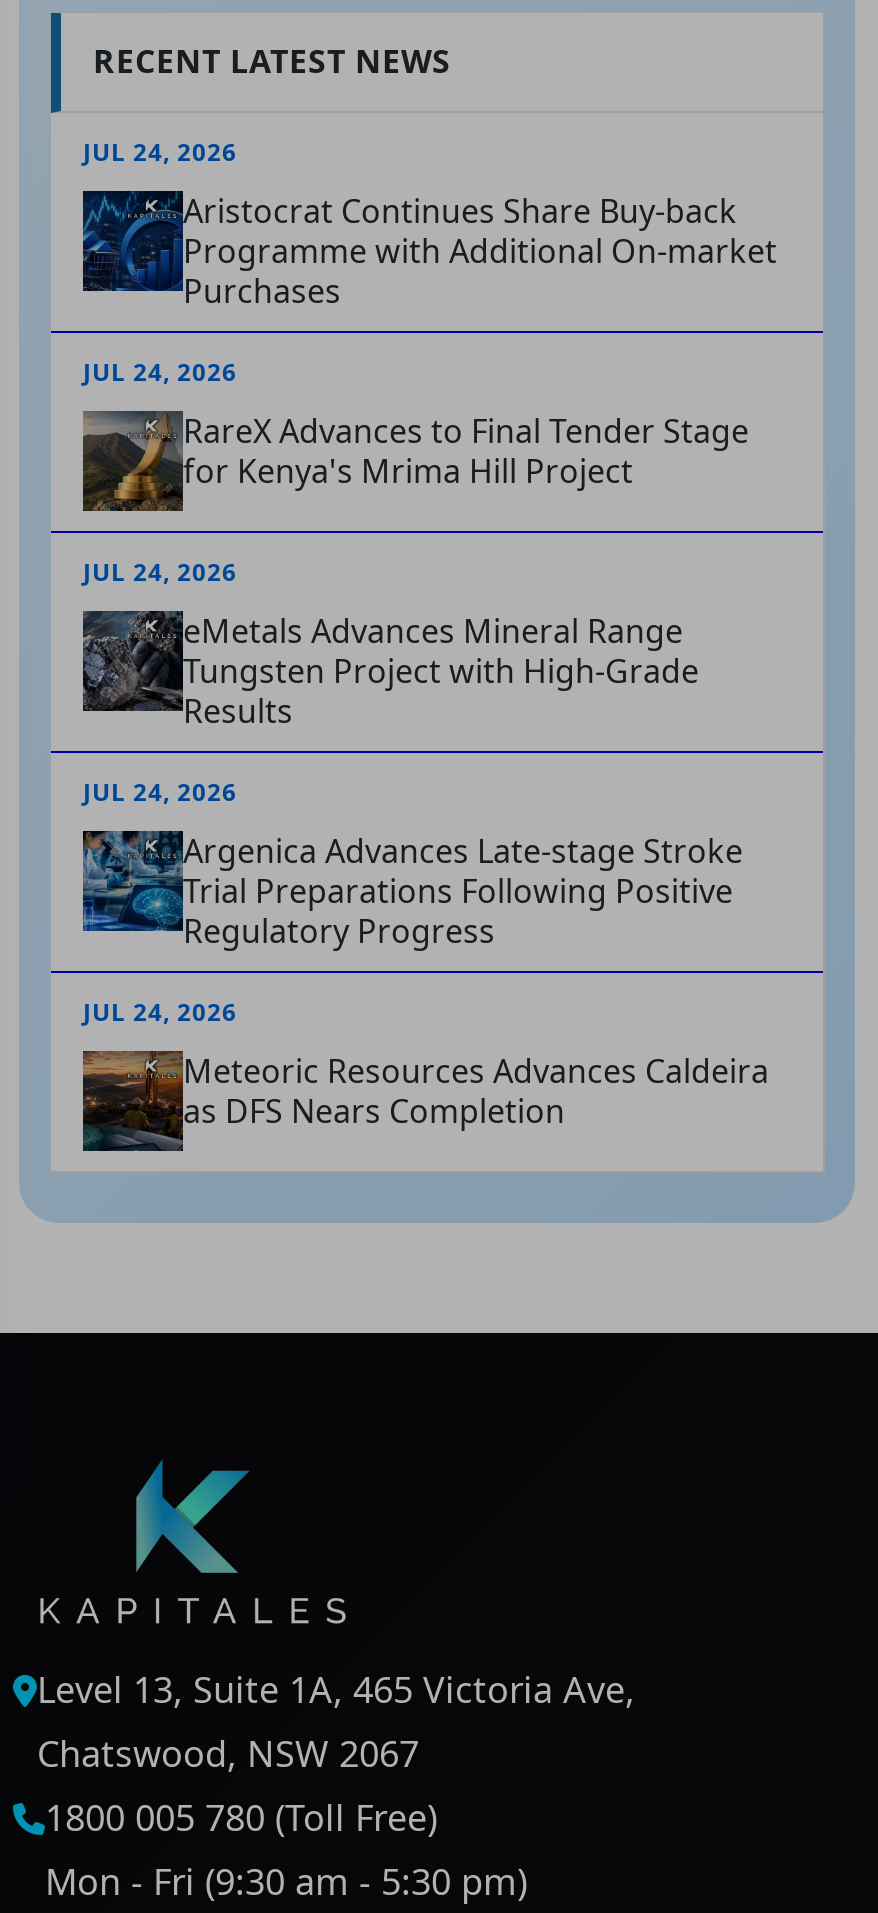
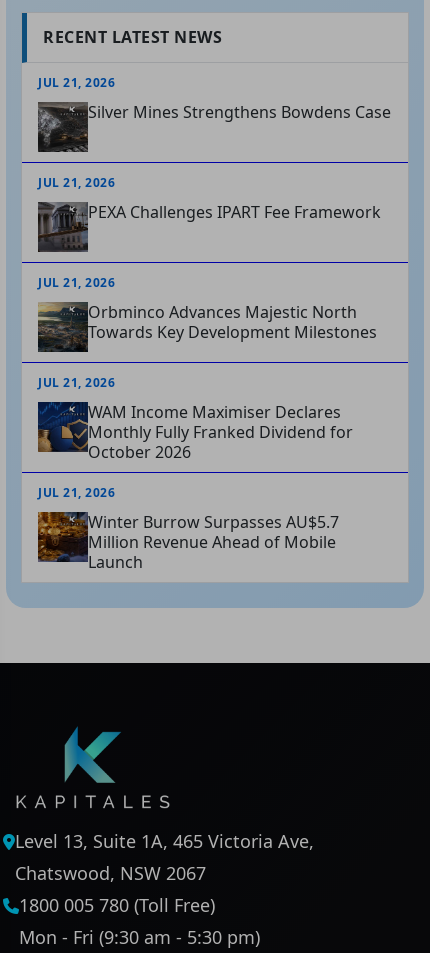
[83,135,237,169] JUL 24, 2026 -> [38,74,115,91] JUL 21, 2026
[81,189,777,313] [image] | Aristocrat Continues Share Buy-back | Programme with Additional On-market | Purchases -> [37,101,391,153] [image] | Silver Mines Strengthens Bowdens Case
[83,355,237,389] JUL 24, 2026 -> [38,174,115,191] JUL 21, 2026
[83,409,749,511] [image] | RareX Advances to Final Tender Stage | for Kenya's Mrima Hill Project -> [38,201,381,251] [image] | PEXA Challenges IPART Fee Framework
[83,555,237,589] JUL 24, 2026 -> [38,274,115,291] JUL 21, 2026
[81,609,699,733] [image] | eMetals Advances Mineral Range | Tungsten Project with High-Grade | Results -> [38,301,377,351] [image] | Orbminco Advances Majestic North | Towards Key Development Milestones
[83,775,237,809] JUL 24, 2026 -> [38,374,115,391] JUL 21, 2026
[81,825,743,953] [image] | Argenica Advances Late-stage Stroke | Trial Preparations Following Positive | Regulatory Progress -> [37,401,353,463] [image] | WAM Income Maximiser Declares | Monthly Fully Franked Dividend for | October 2026
[83,995,237,1029] JUL 24, 2026 -> [38,484,115,501] JUL 21, 2026
[81,1045,769,1153] [image] | Meteoric Resources Advances Caldeira | as DFS Nears Completion -> [38,511,339,573] [image] | Winter Burrow Surpasses AU$5.7 | Million Revenue Ahead of Mobile | Launch

